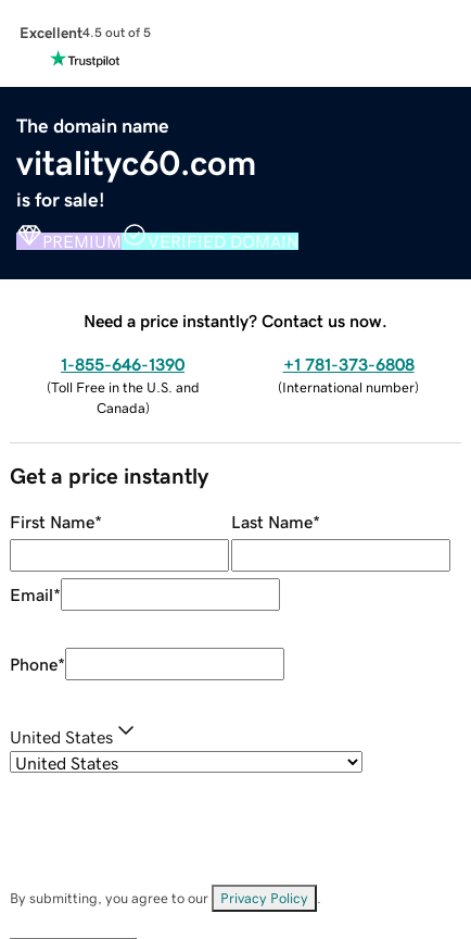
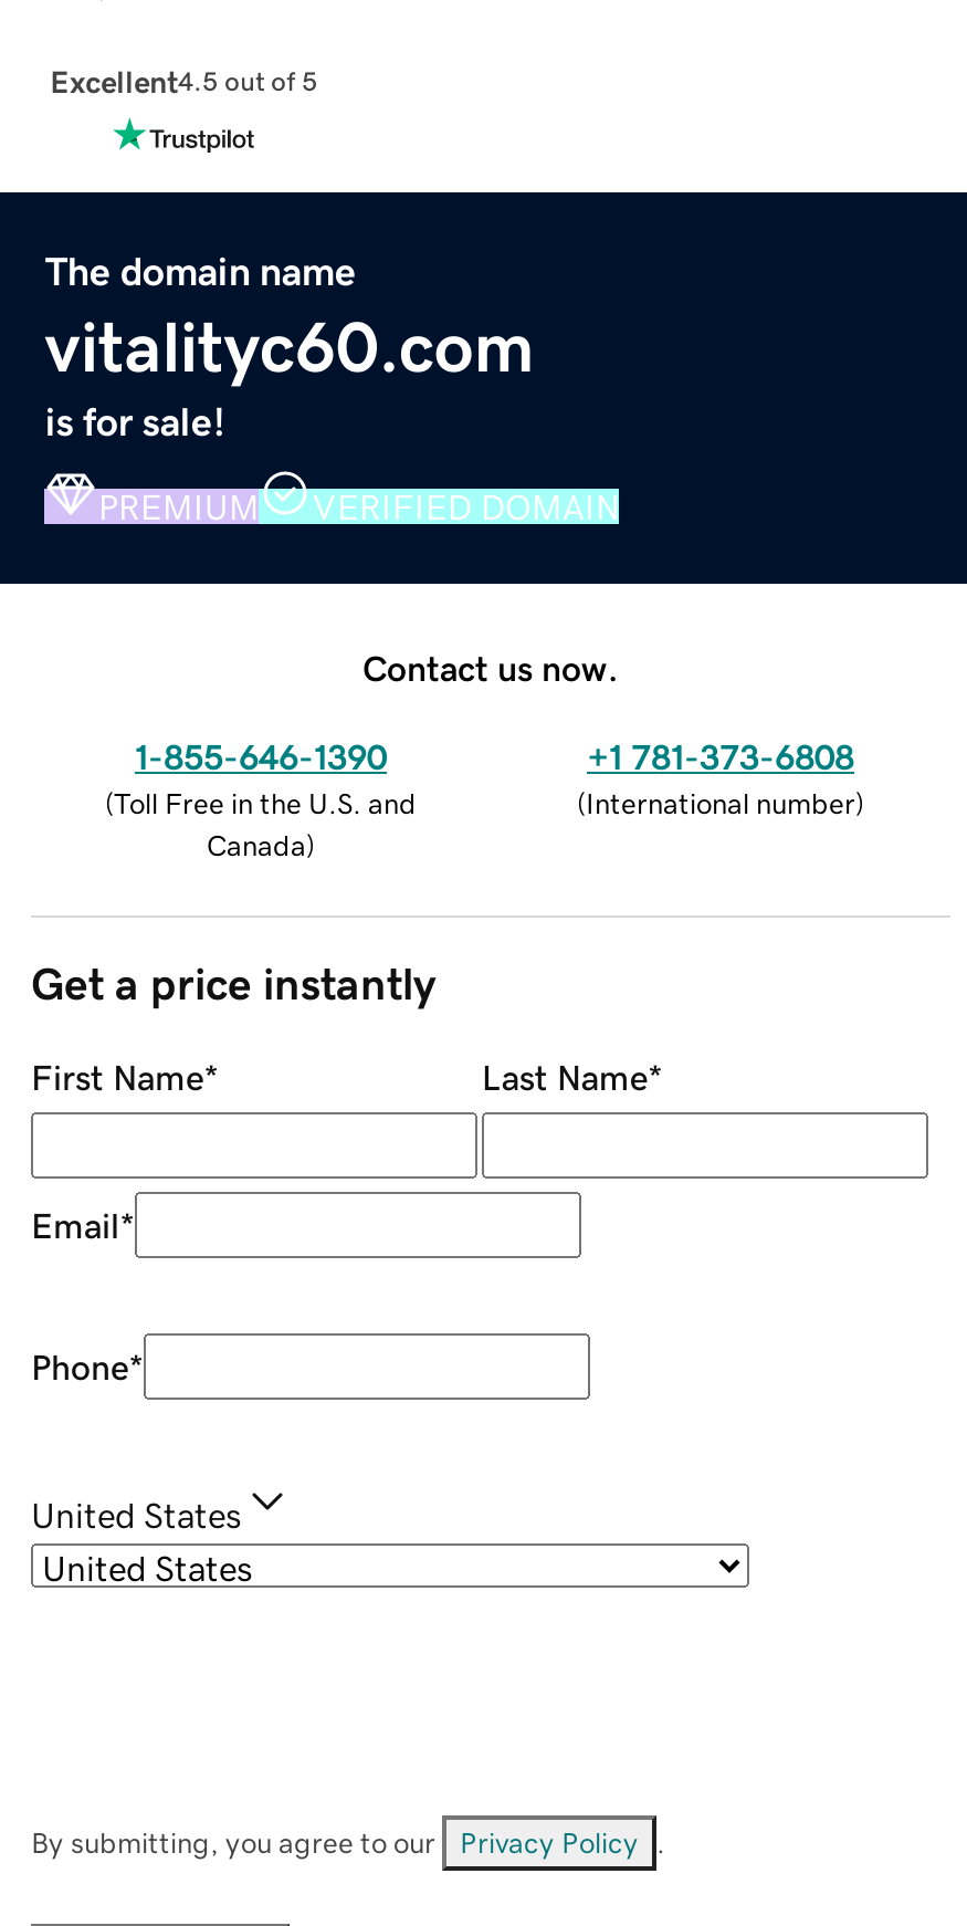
[84,311,387,329] Need a price instantly? Contact us now. -> [362,649,619,685] Contact us now.

